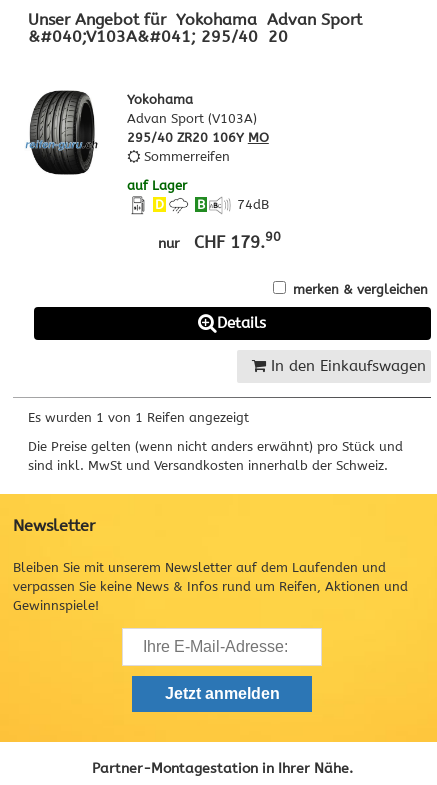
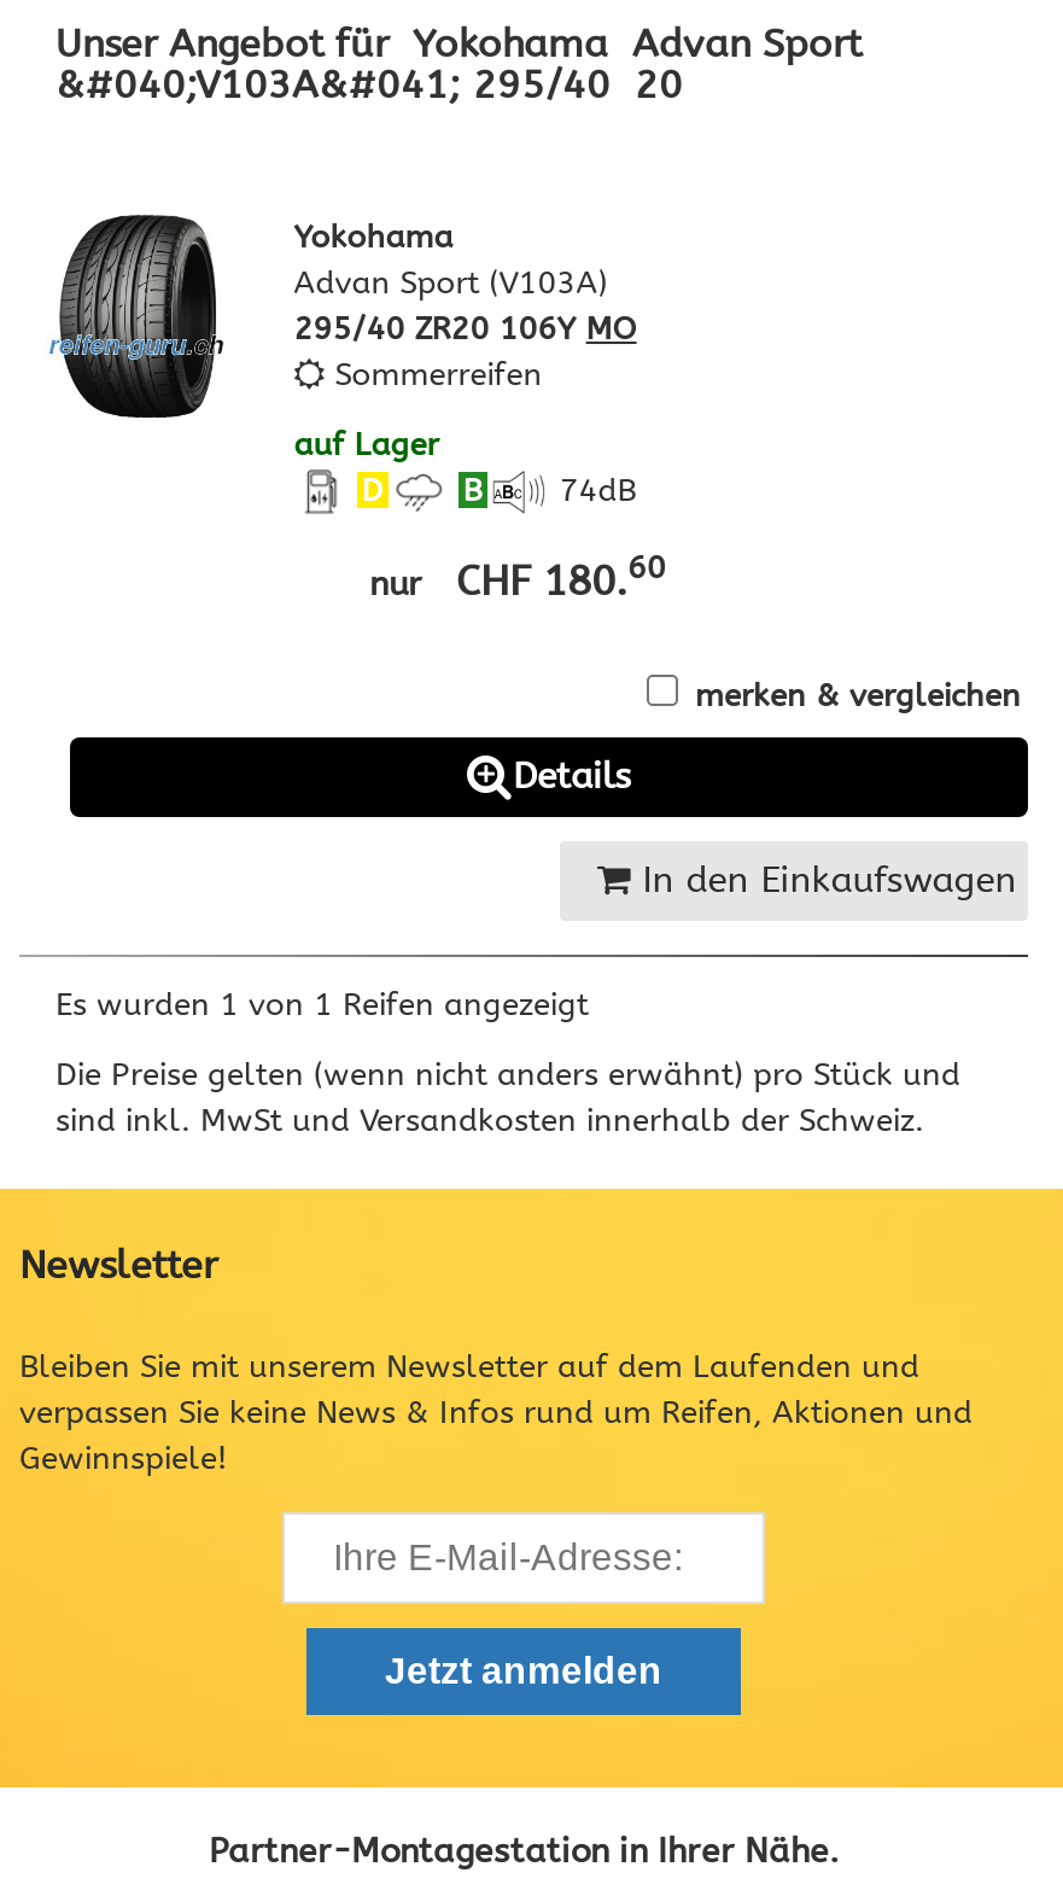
[158,229,281,252] nur CHF 179.90 -> [369,550,666,604] nur CHF 180.60

